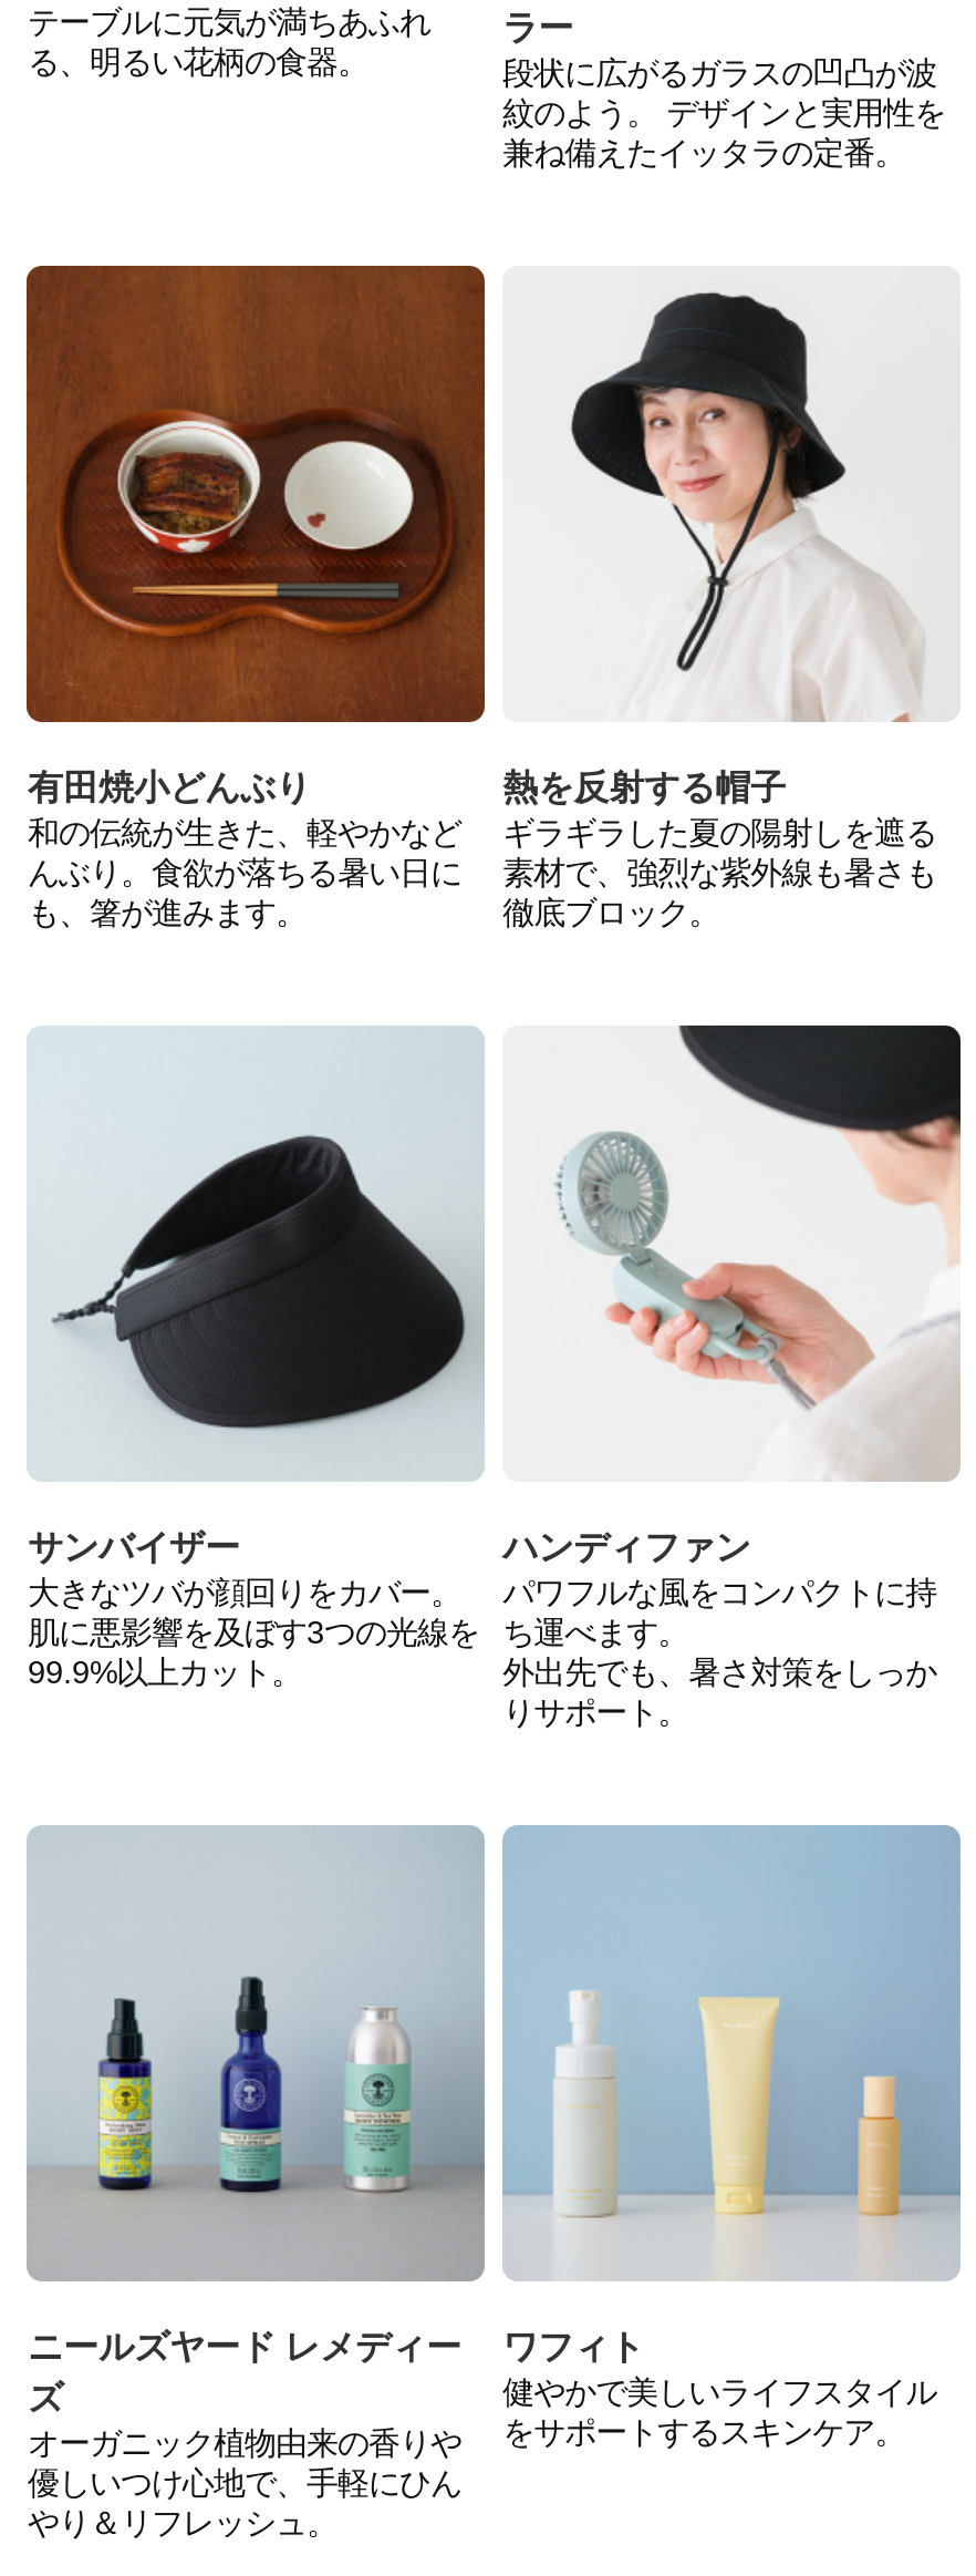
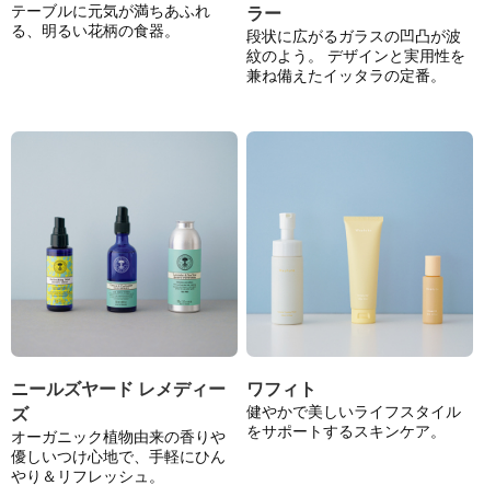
[24,264,487,930] [image] | 有田焼小どんぶり | 和の伝統が生きた、軽やかなど | んぶり。食欲が落ちる暑い日に | も、箸が進みます。 -> none
[503,288,937,930] [image] | 熱を反射する帽子 | ギラギラした夏の陽射しを遮る | 素材で、強烈な紫外線も暑さも | 徹底ブロック。 -> none
[27,1026,485,1690] [image] | サンバイザー | 大きなツバが顔回りをカバー。 | 肌に悪影響を及ぼす3つの光線を | 99.9%以上カット。 -> none
[503,1023,963,1730] [image] | ハンディファン | パワフルな風をコンパクトに持 | ち運べます。 | 外出先でも、暑さ対策をしっか | りサポート。 -> none

